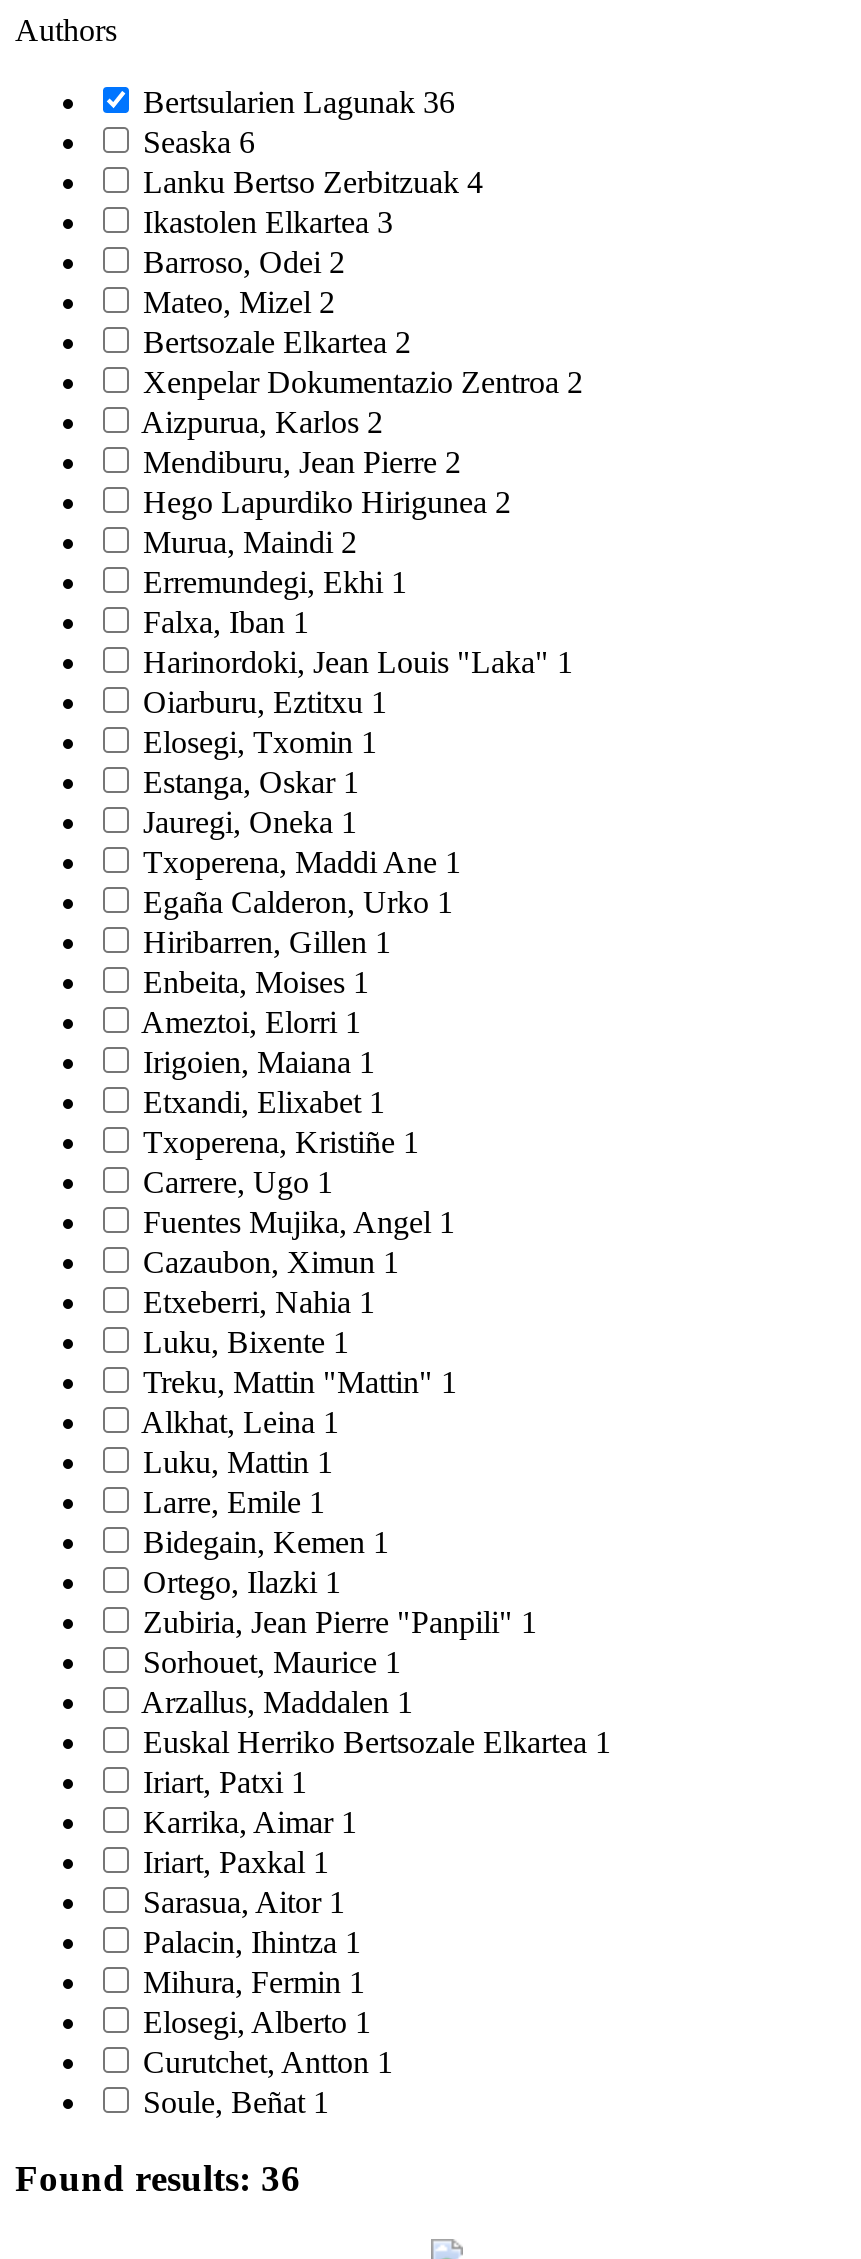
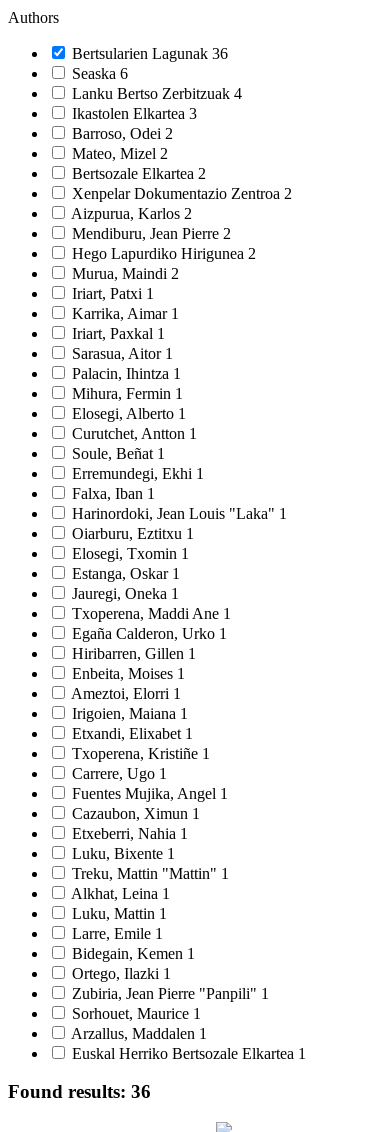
moved [135,564,611,1758] -> [68,465,306,1062]: Erremundegi, Ekhi 1 | Falxa, Iban 1 | Harinordoki, Jean Louis "Laka" 1 | ... | Arzallus, Maddalen 1 | Euskal Herriko Bertsozale Elkartea 1
moved [135,1764,393,2118] -> [68,285,197,462]: Iriart, Patxi 1 | Karrika, Aimar 1 | Iriart, Paxkal 1 | ... | Curutchet, Antton 1 | Soule, Beñat 1

